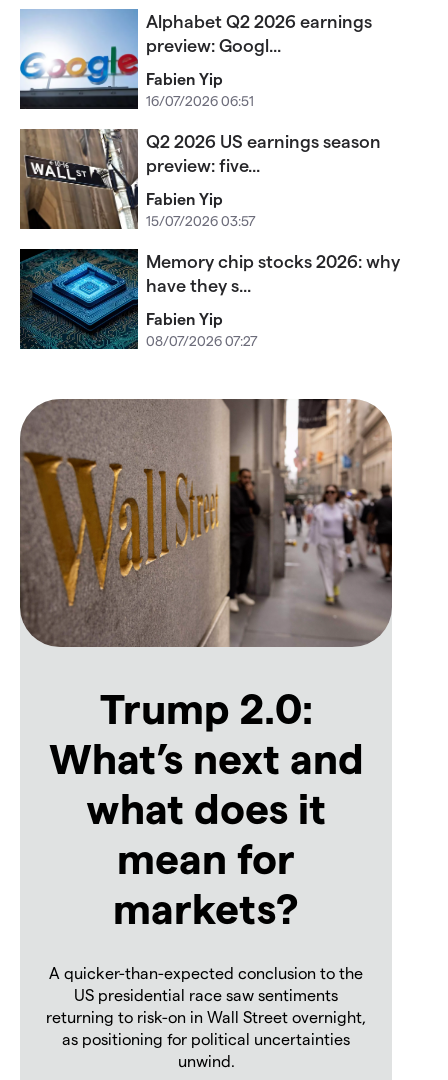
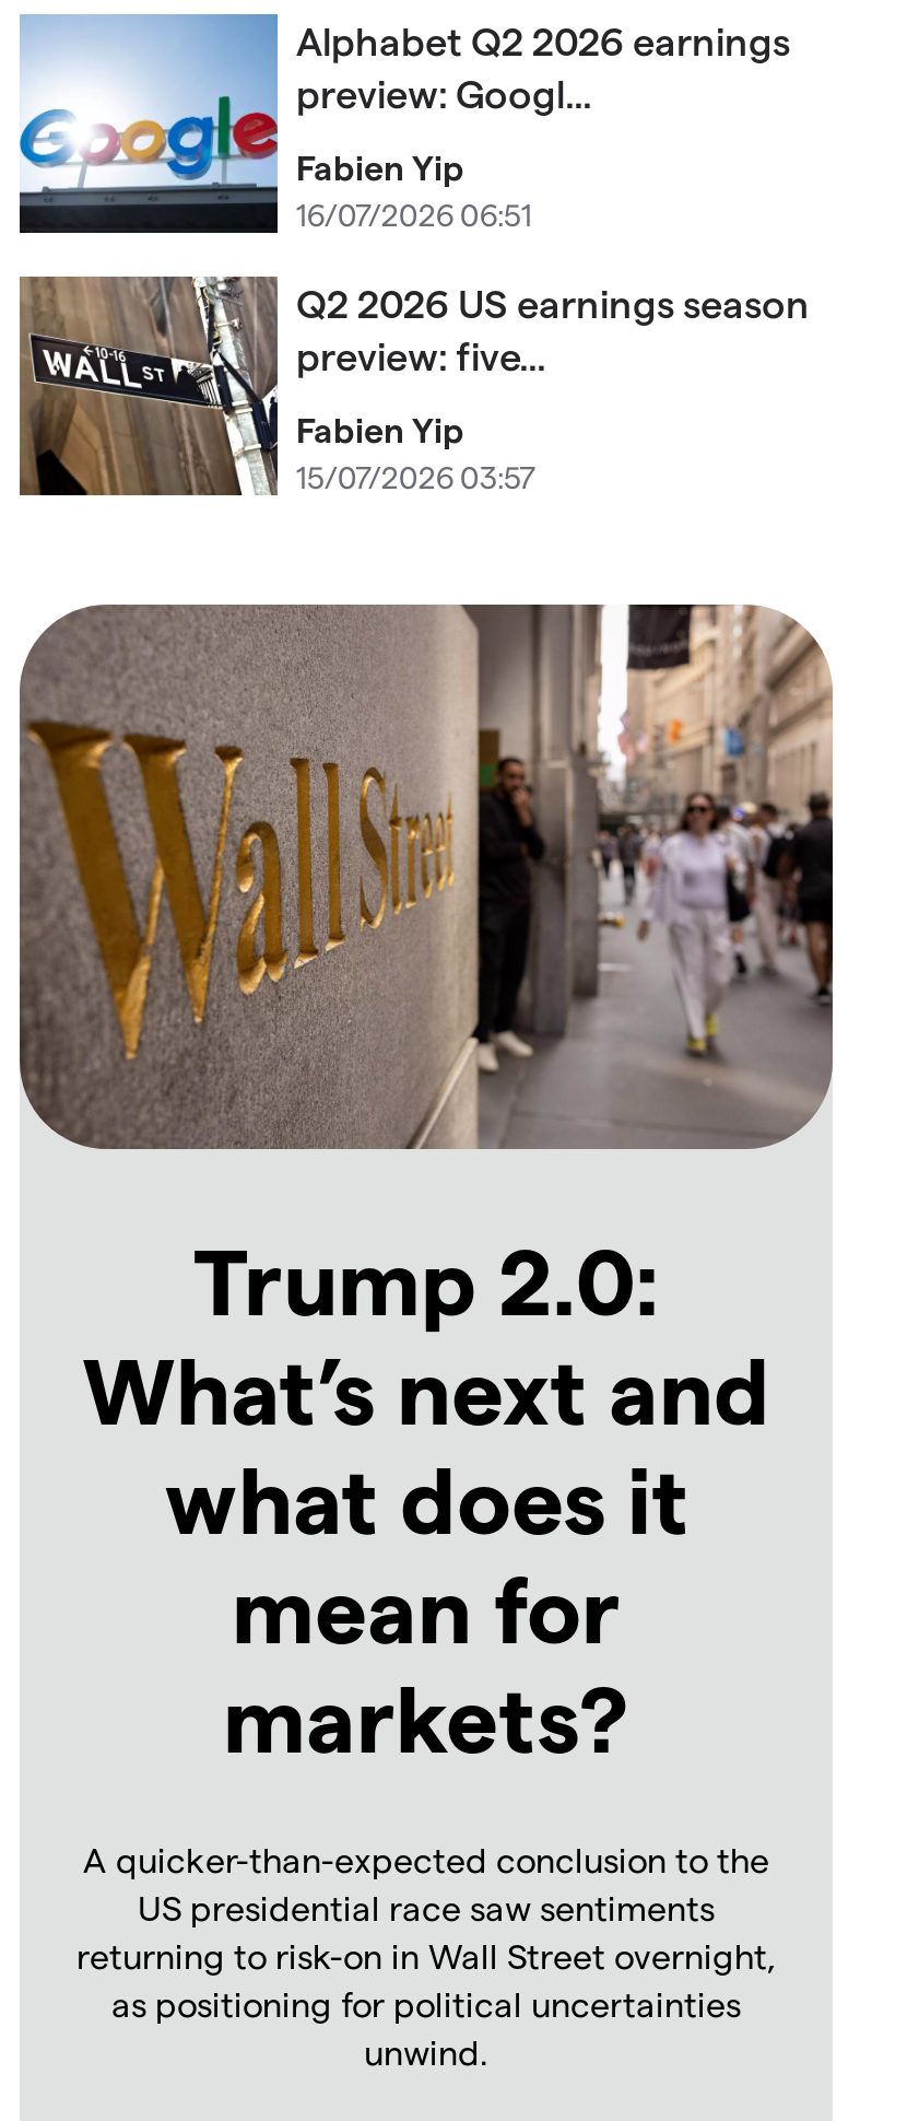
[19,248,400,350] [image] | Memory chip stocks 2026: why | have they s... | Fabien Yip | 08/07/2026 07:27 -> none

